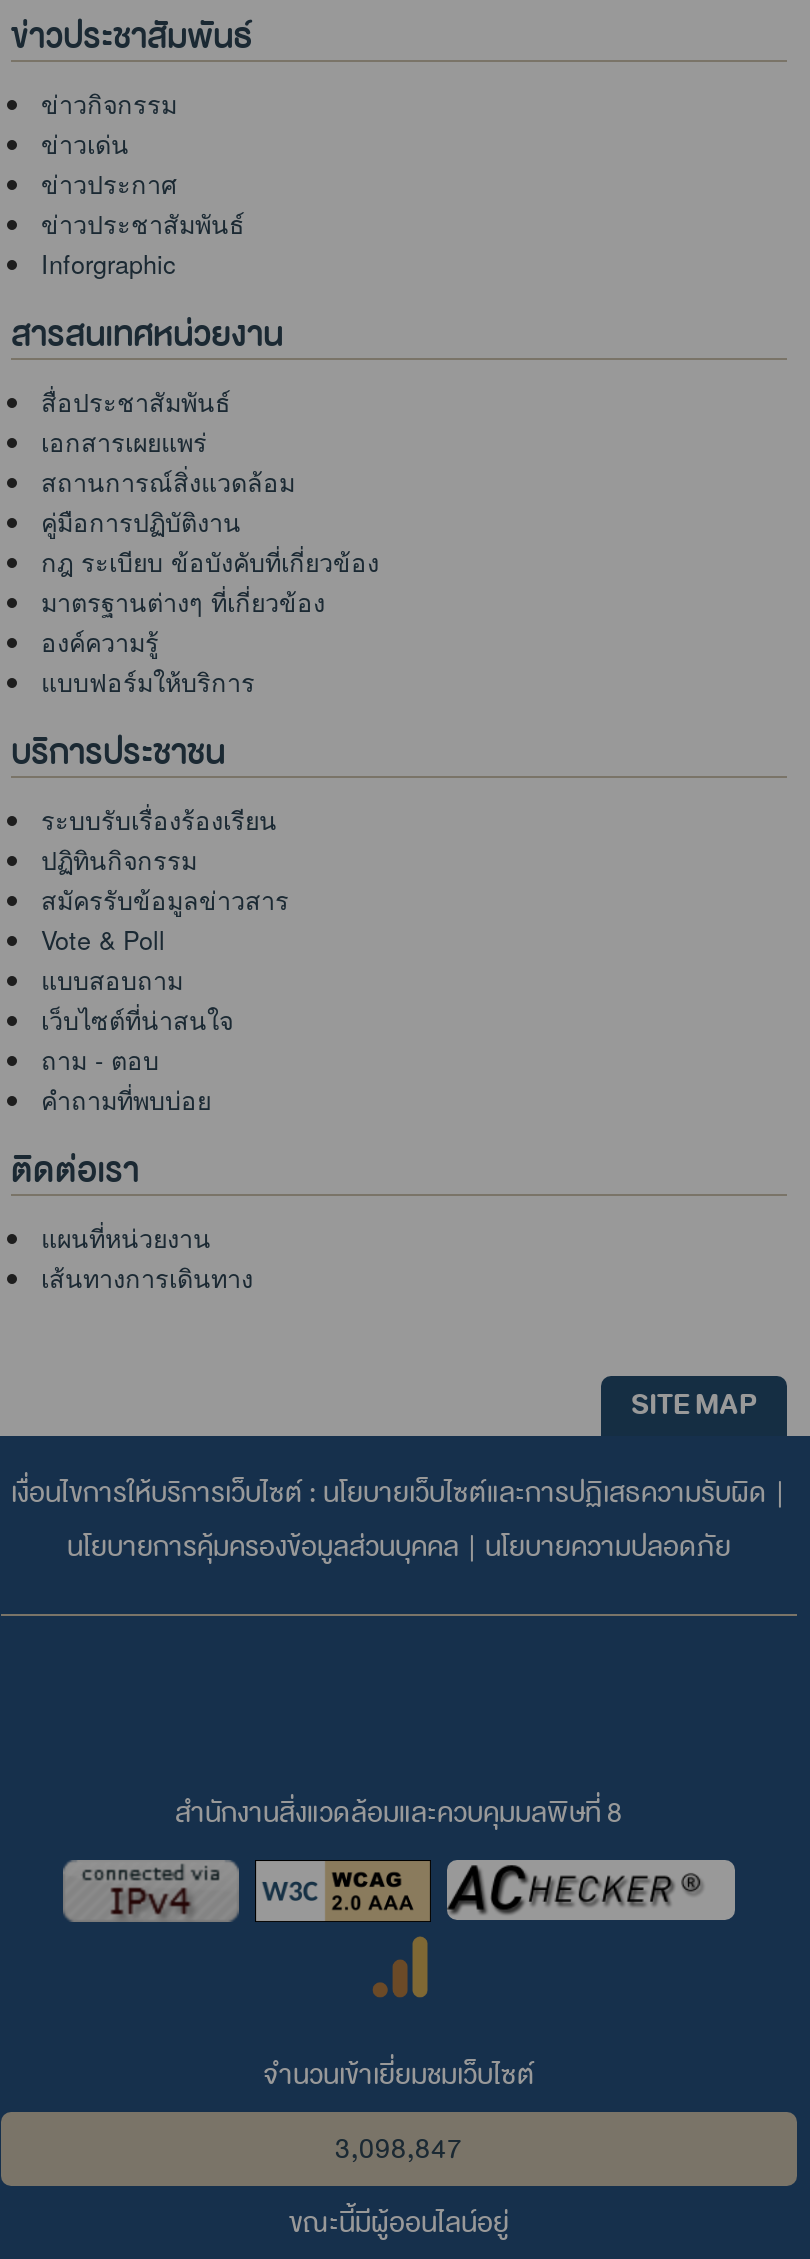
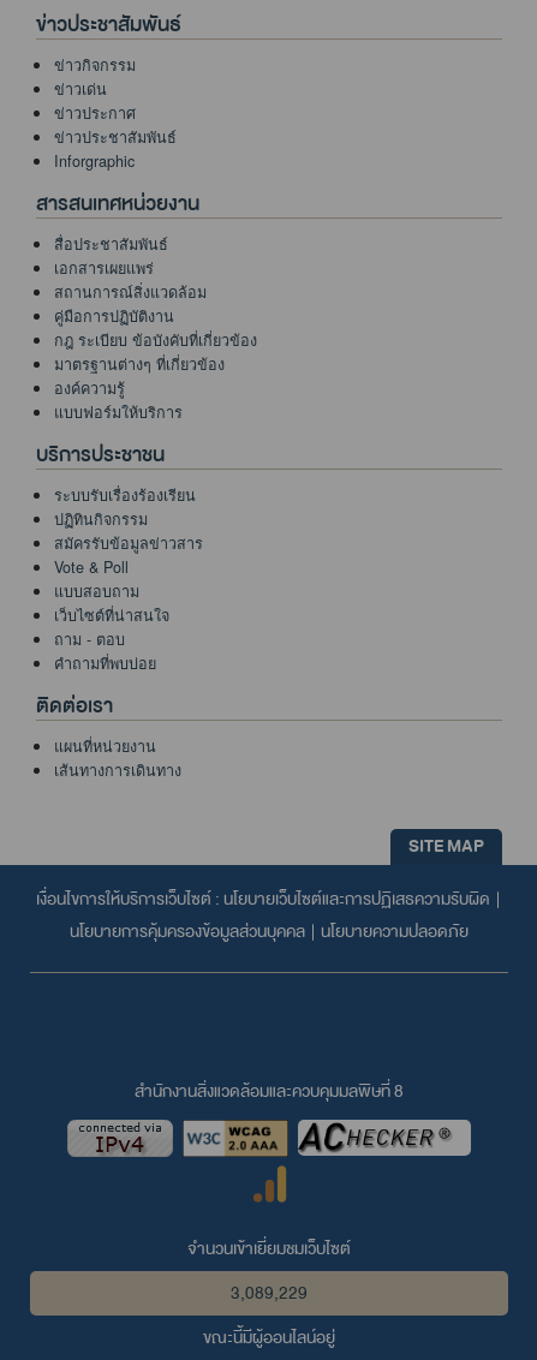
[335,2125,463,2171] 3,098,847 -> [231,1279,308,1307] 3,089,229

